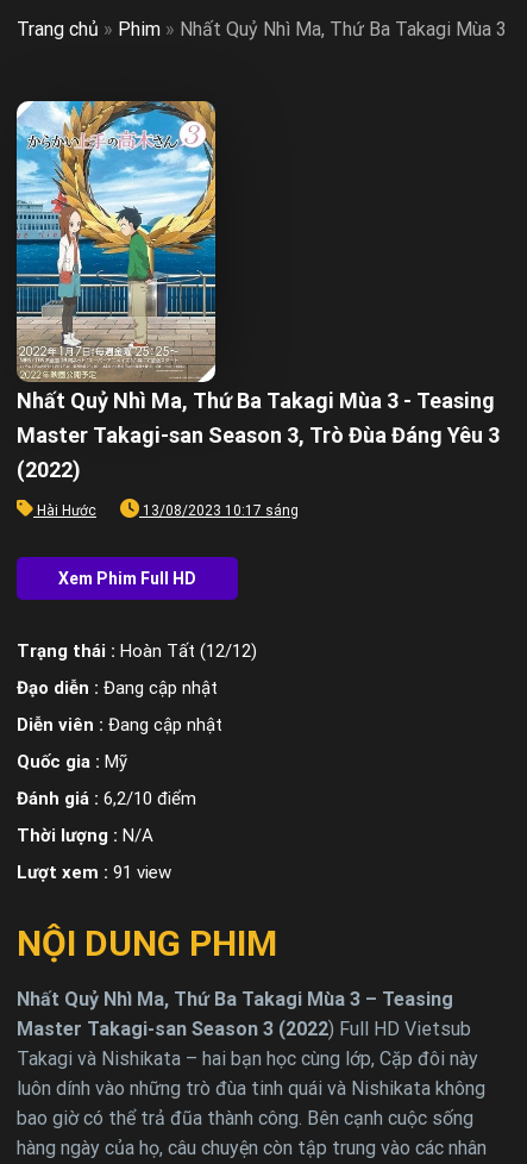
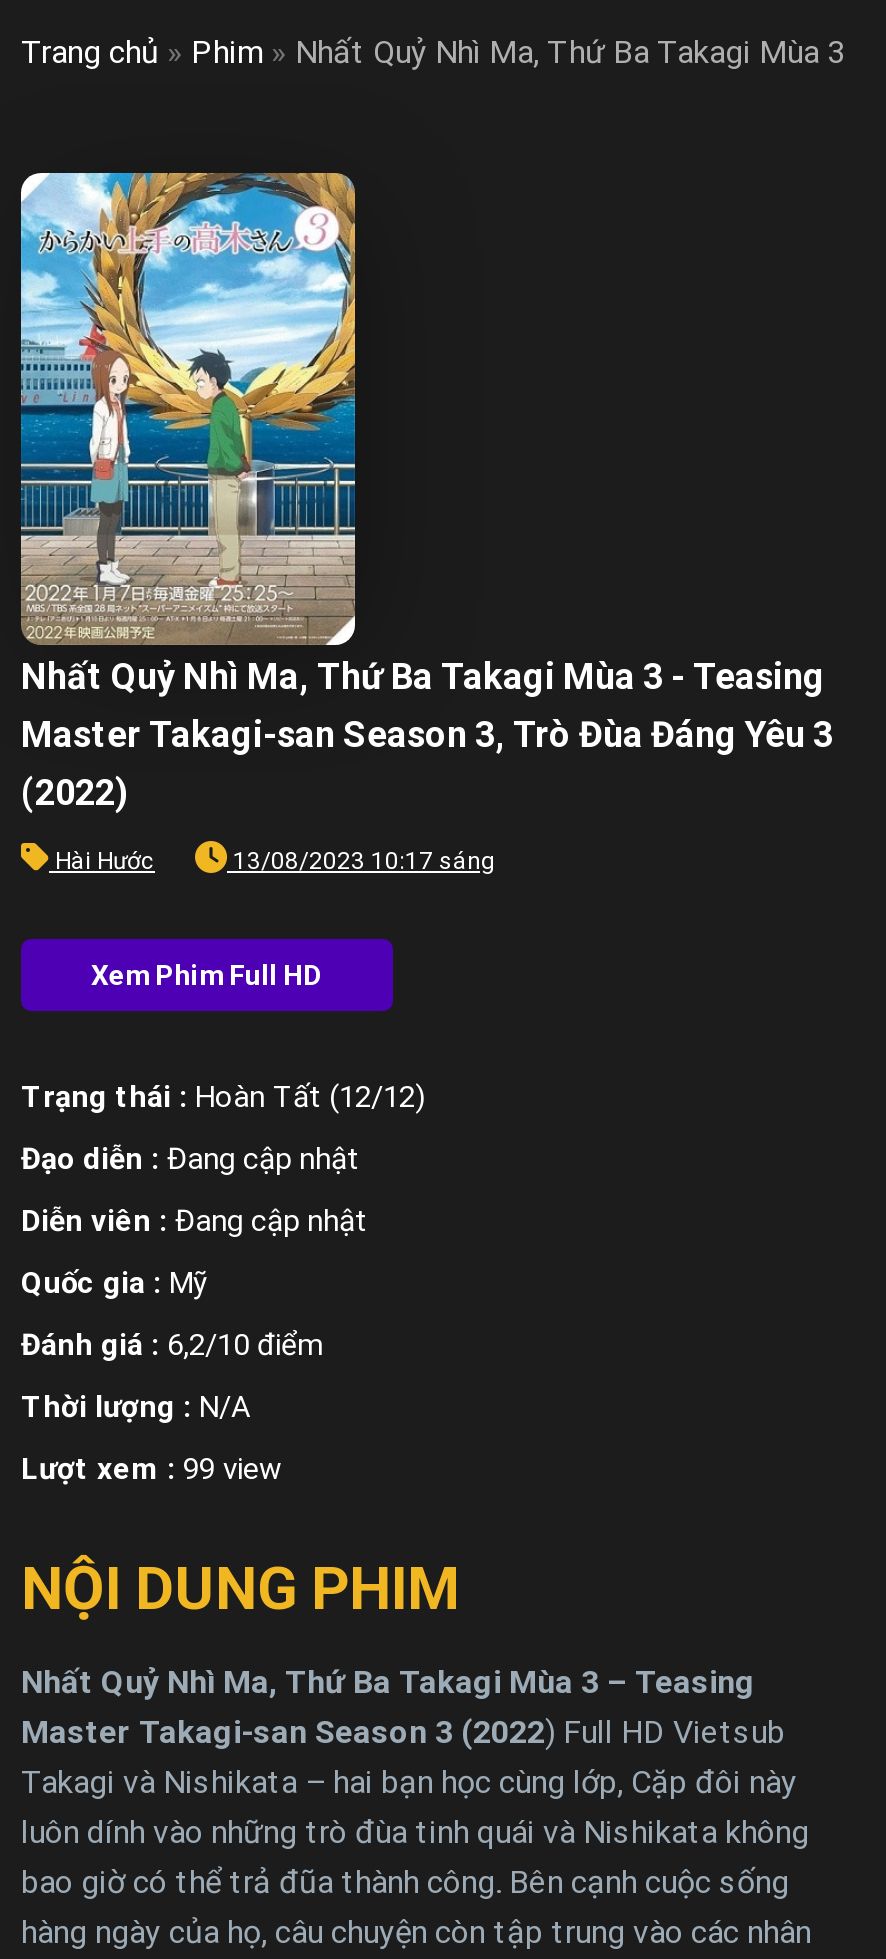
[17,862,171,883] Lượt xem : 91 view -> [21,1451,281,1487] Lượt xem : 99 view

